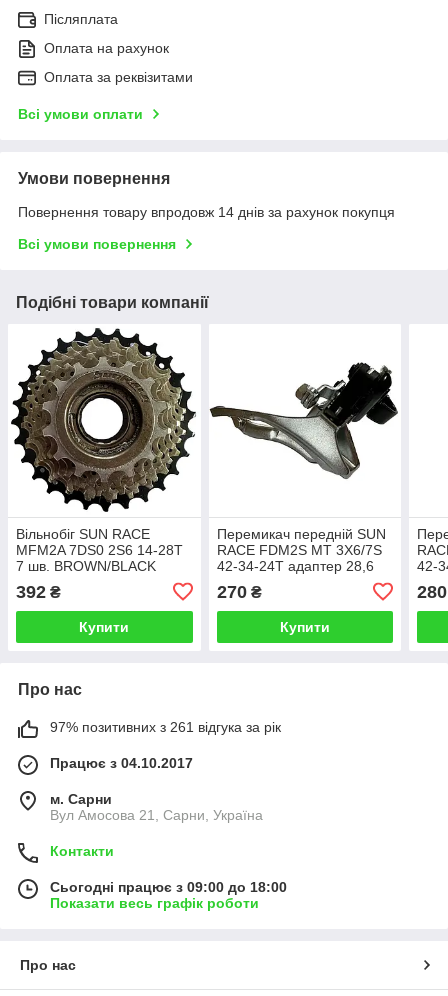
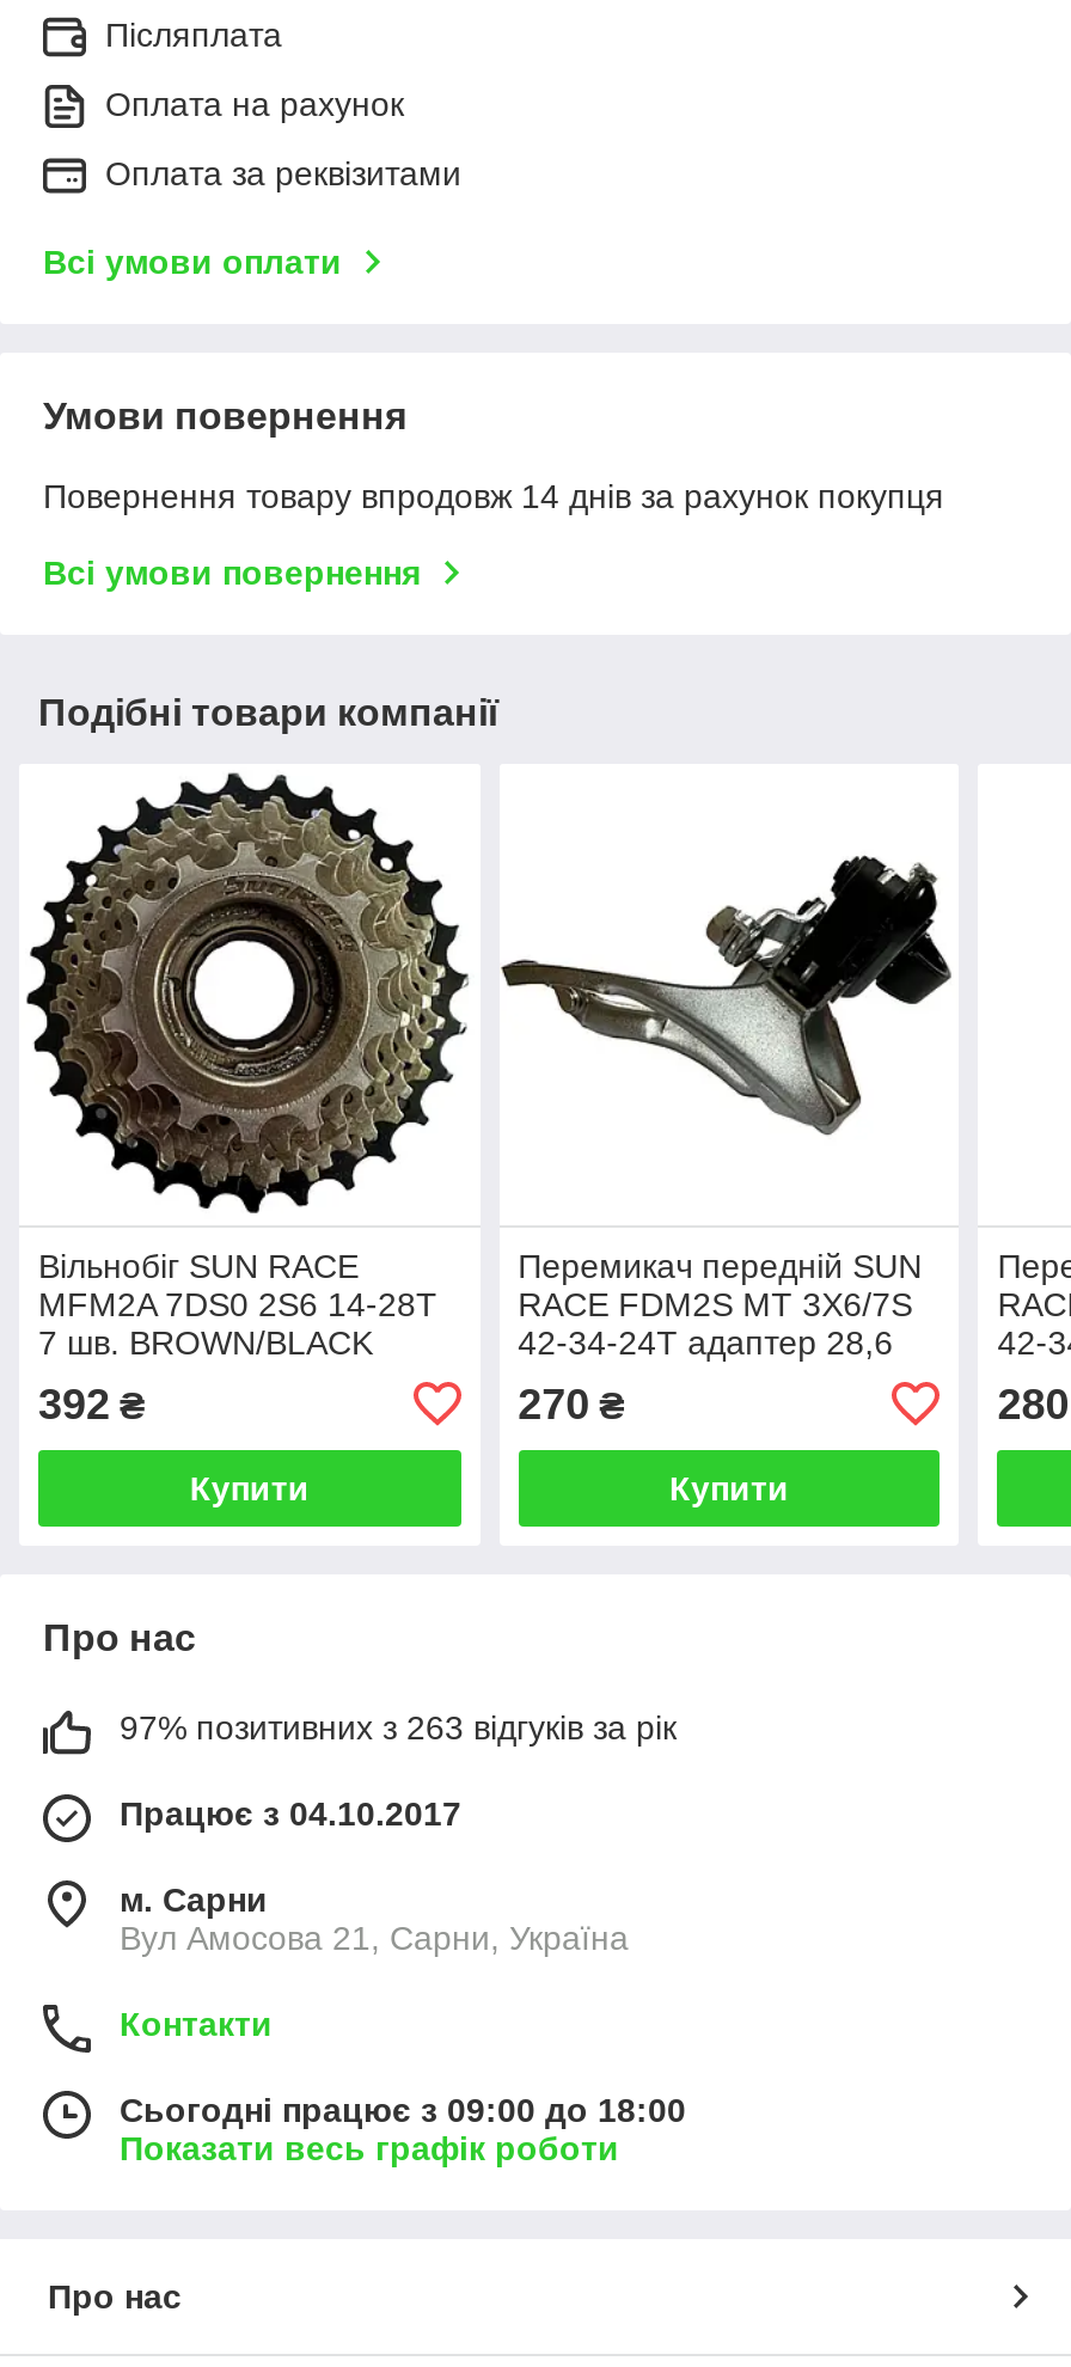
[50,719,281,735] 97% позитивних з 261 відгука за рік -> [120,1708,677,1746] 97% позитивних з 263 відгуків за рік

